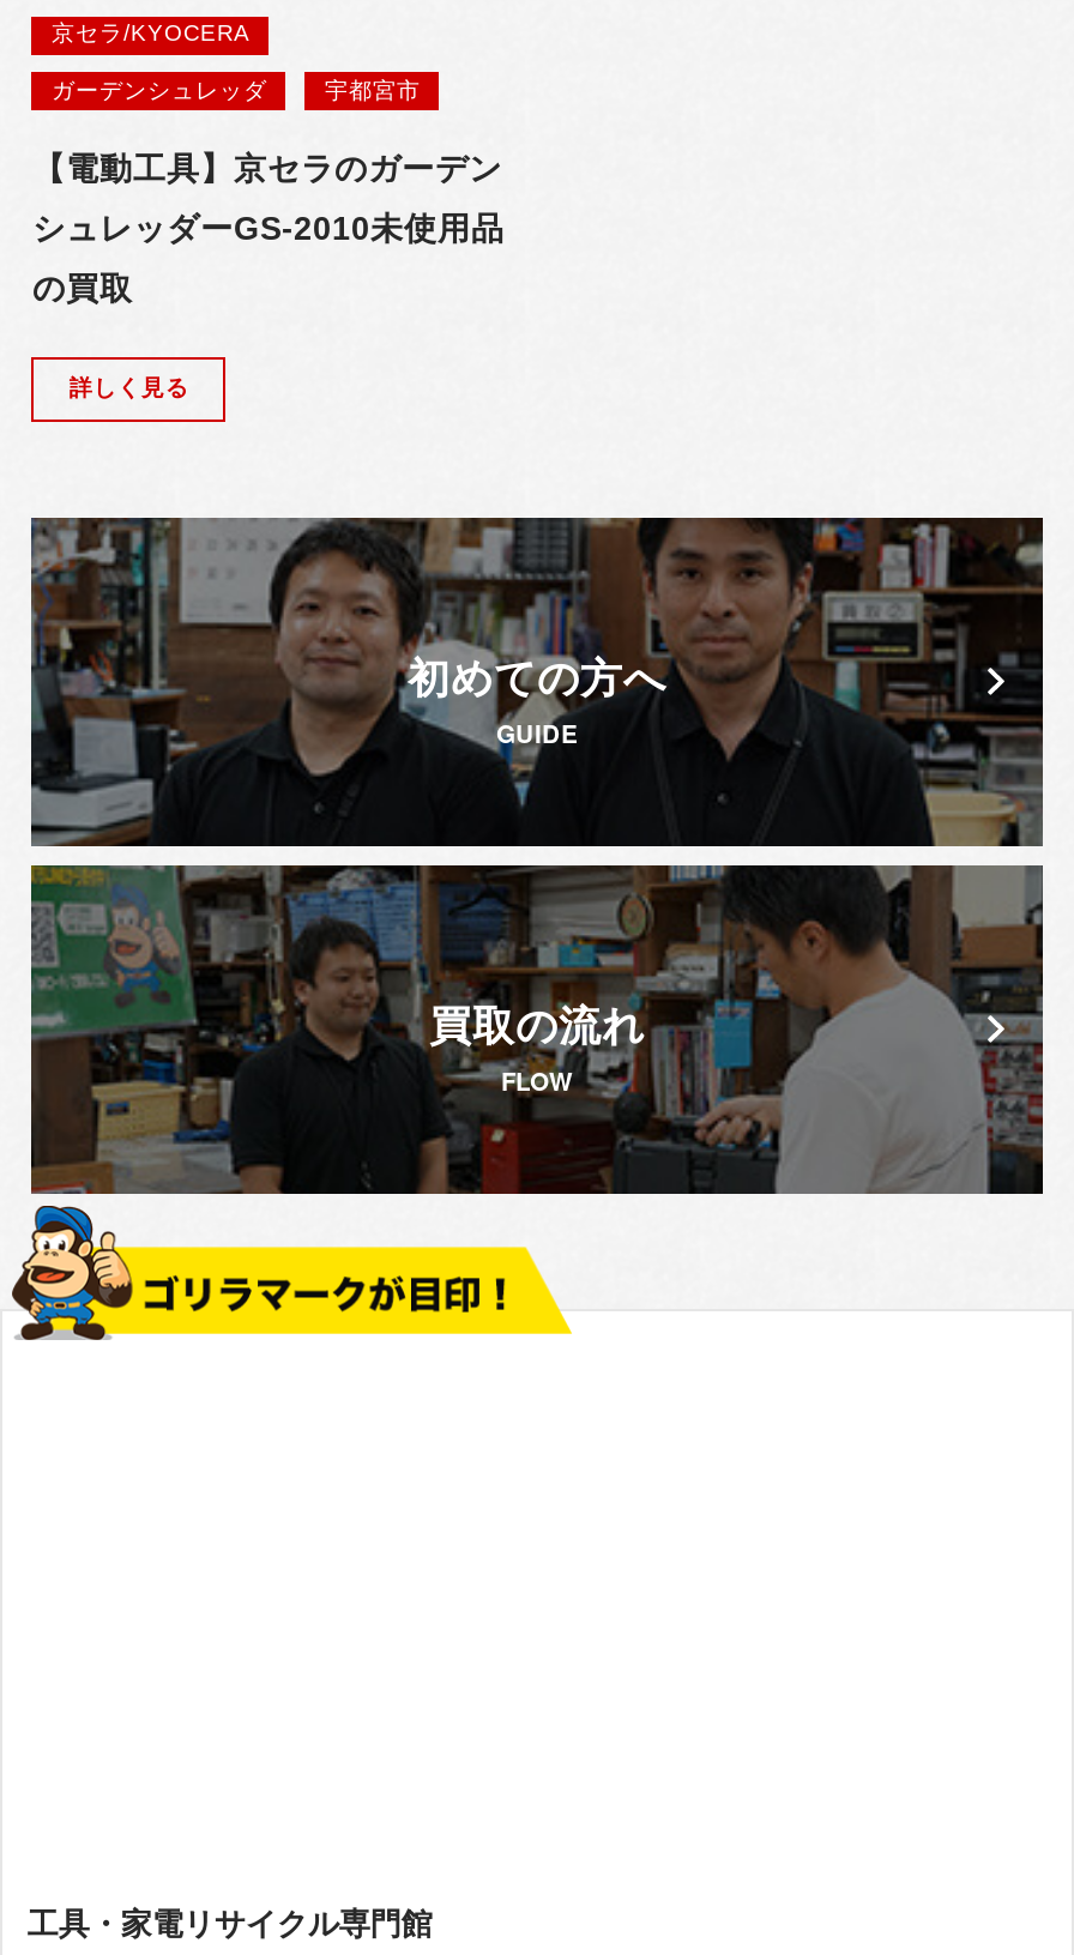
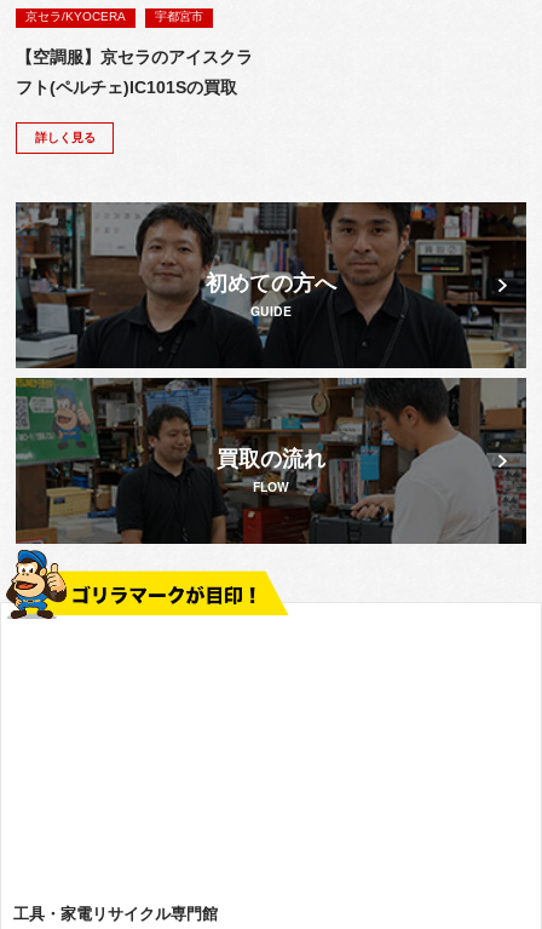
[51,76,267,103] ガーデンシュレッダ -> none
[32,152,504,308] 【電動工具】京セラのガーデン | シュレッダーGS-2010未使用品 | の買取 -> [16,48,253,97] 【空調服】京セラのアイスクラ | フト(ペルチェ)IC101Sの買取

